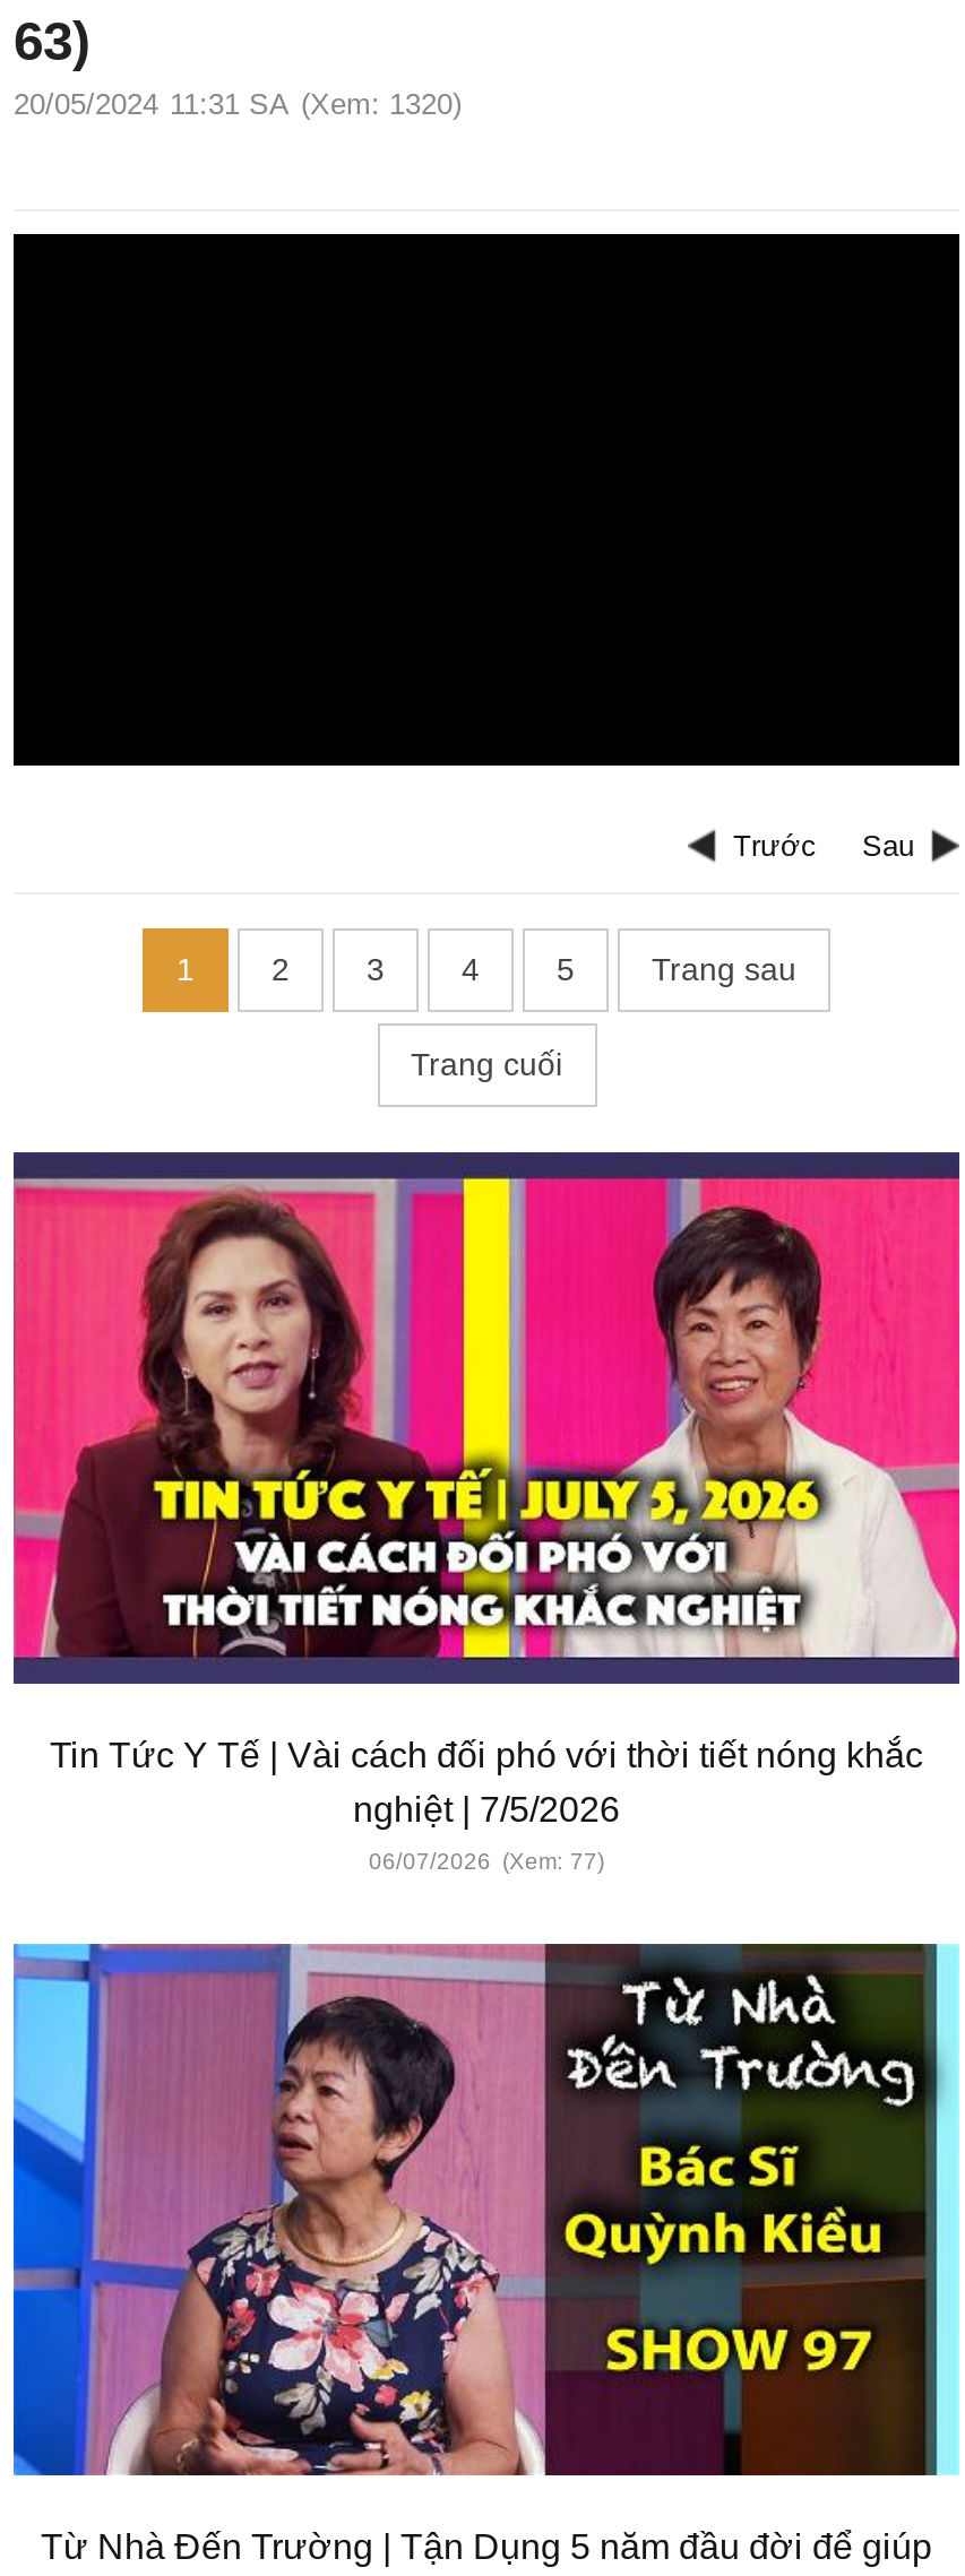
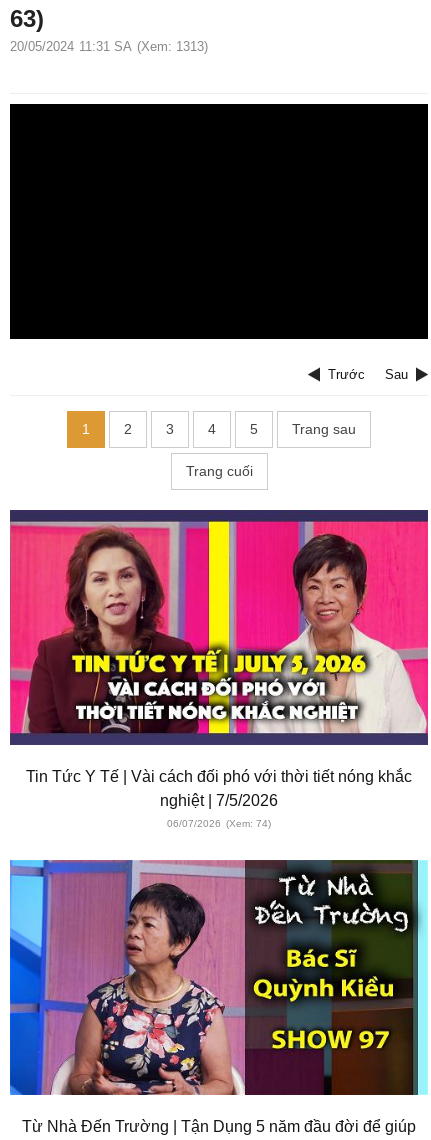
[14,87,462,121] 20/05/2024 11:31 SA (Xem: 1320) -> [10,39,208,54] 20/05/2024 11:31 SA (Xem: 1313)
[369,1849,604,1874] 06/07/2026 (Xem: 77) -> [167,818,271,829] 06/07/2026 (Xem: 74)

